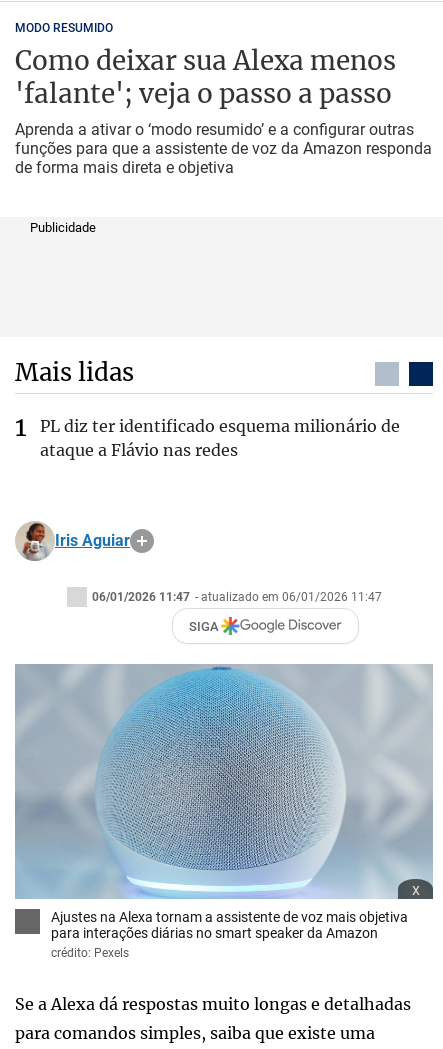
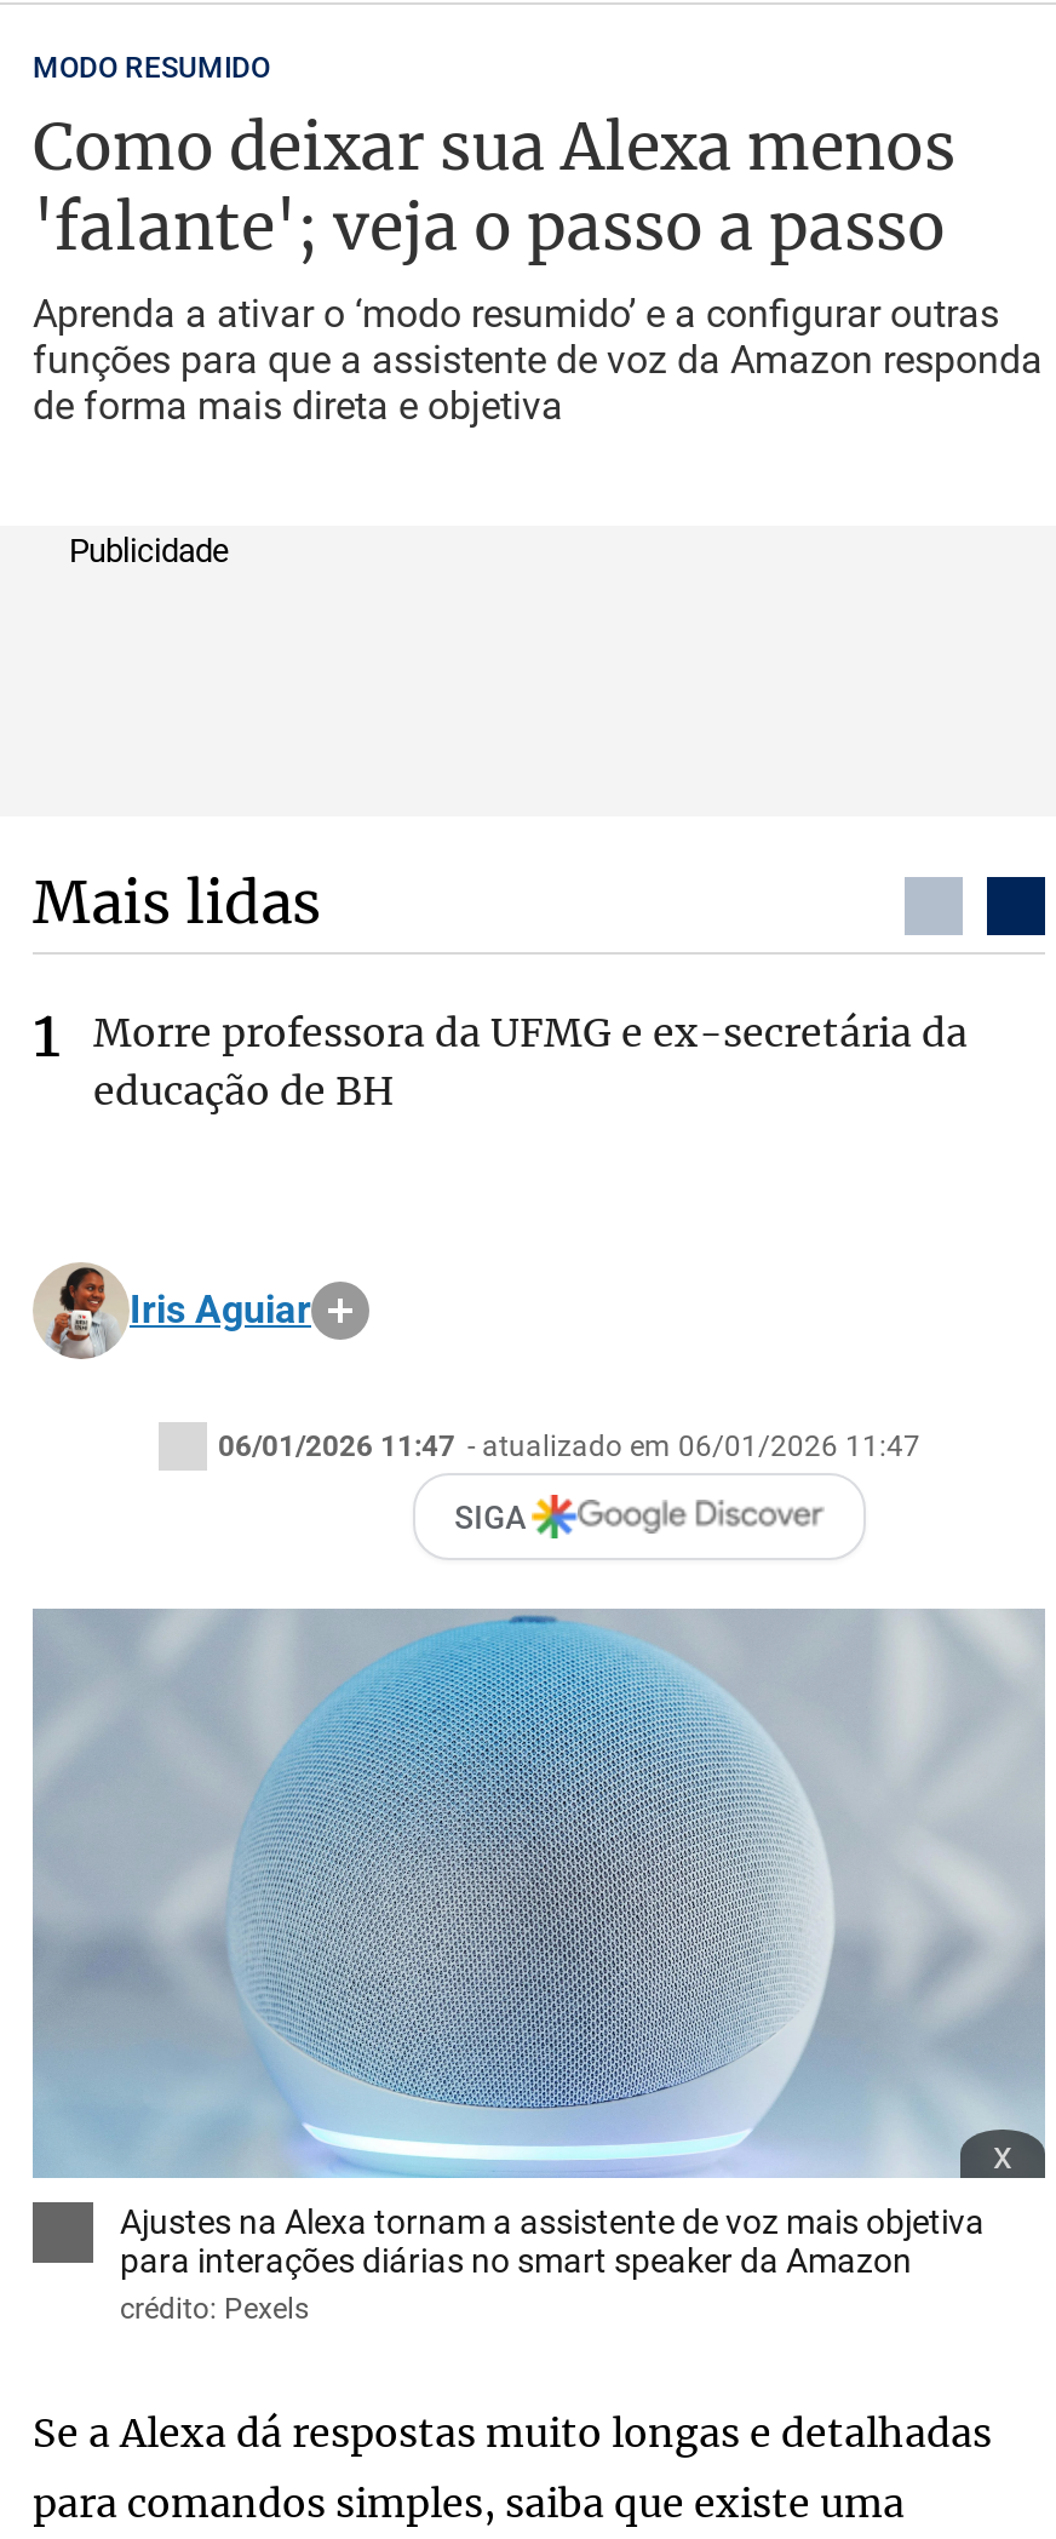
[40,416,400,460] PL diz ter identificado esquema milionário de | ataque a Flávio nas redes -> [93,1008,968,1114] Morre professora da UFMG e ex-secretária da | educação de BH

